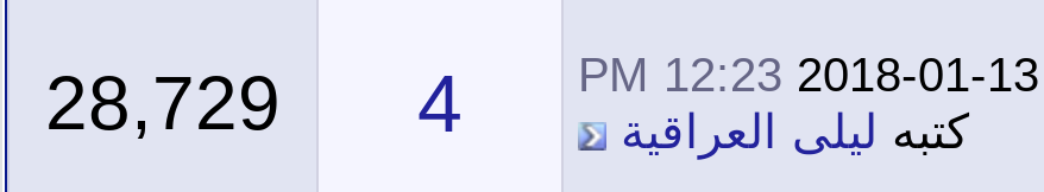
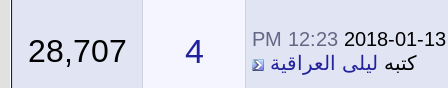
[45,58,463,148] 28,729 4 -> [28,32,203,70] 28,707 4

